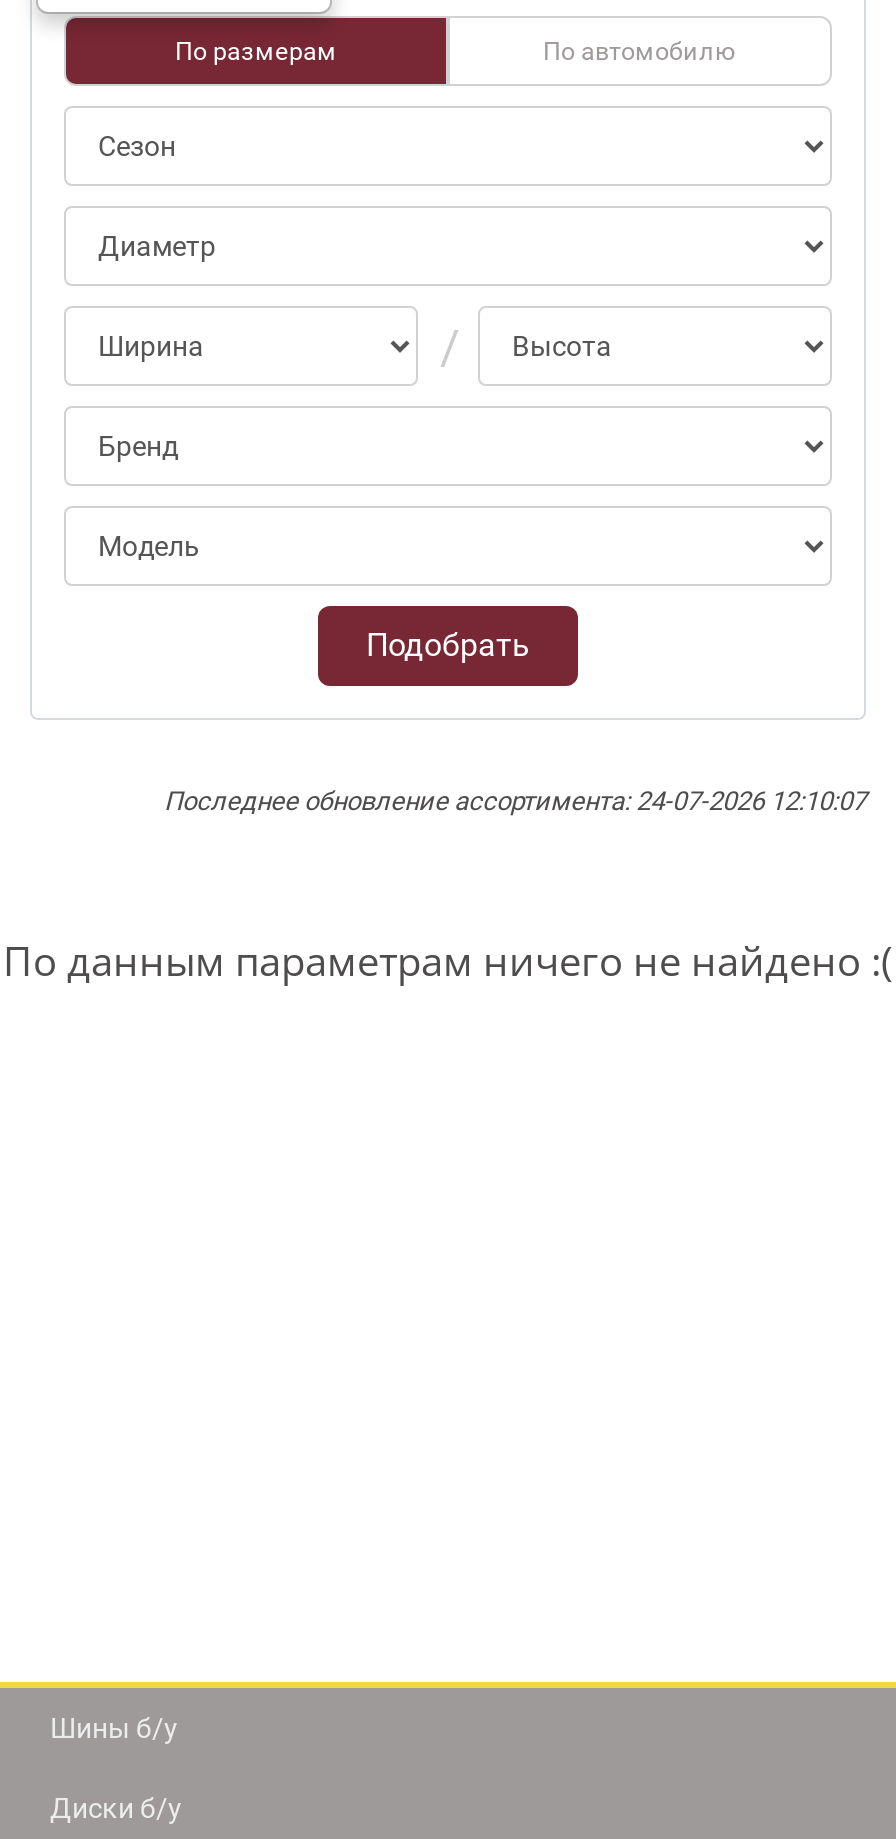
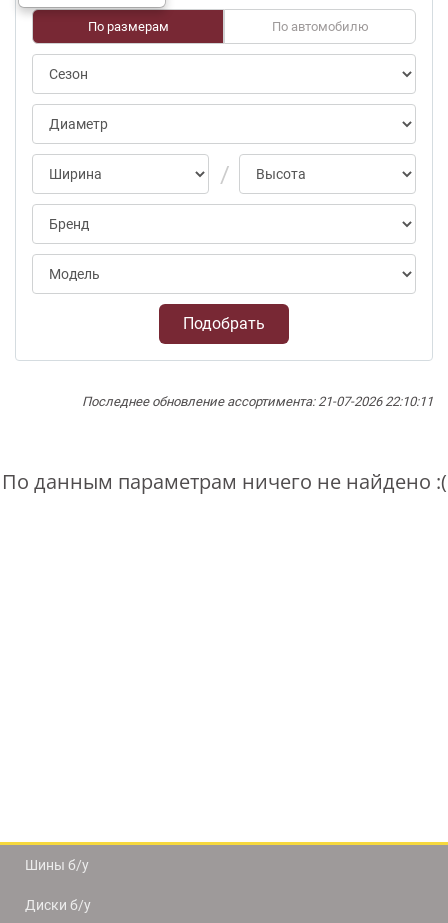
[164,786,866,816] Последнее обновление ассортимента: 24-07-2026 12:10:07 -> [82,394,433,409] Последнее обновление ассортимента: 21-07-2026 22:10:11

